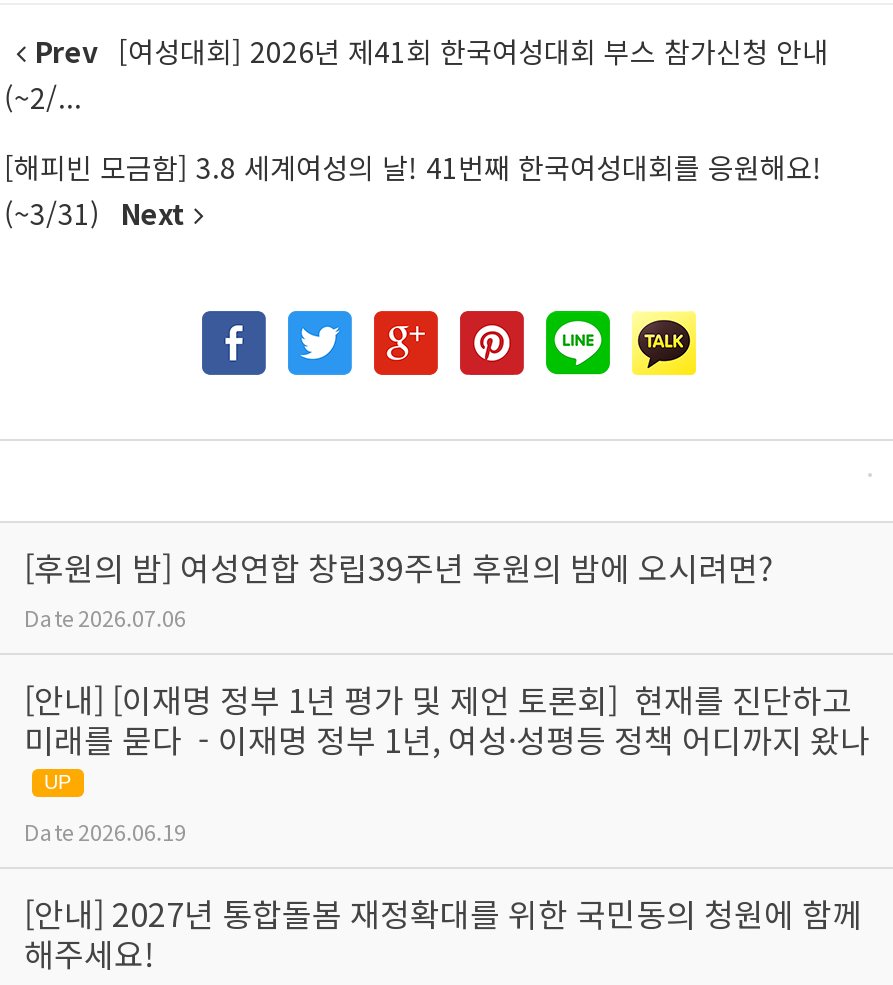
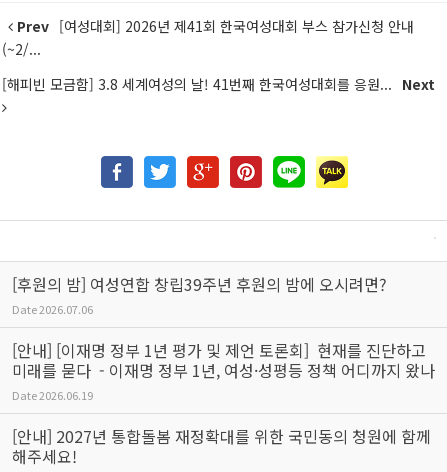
[4,147,822,233] [해피빈 모금함] 3.8 세계여성의 날! 41번째 한국여성대회를 응원해요! | (~3/31) Next -> [2,74,435,94] [해피빈 모금함] 3.8 세계여성의 날! 41번째 한국여성대회를 응원... Next
[44,771,72,793] UP -> none

